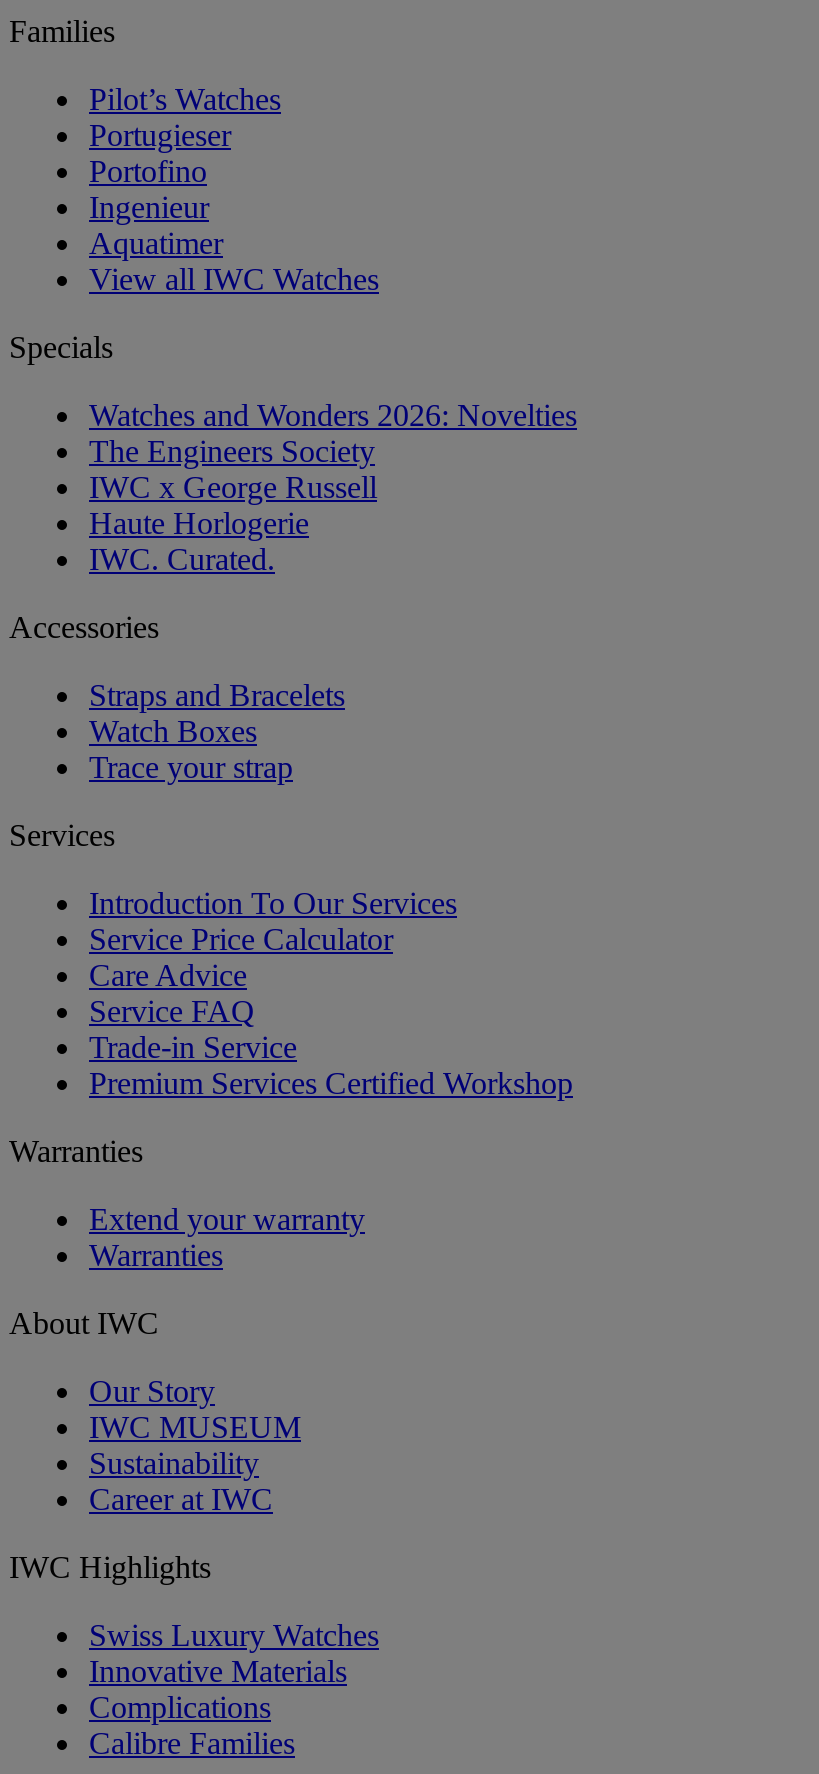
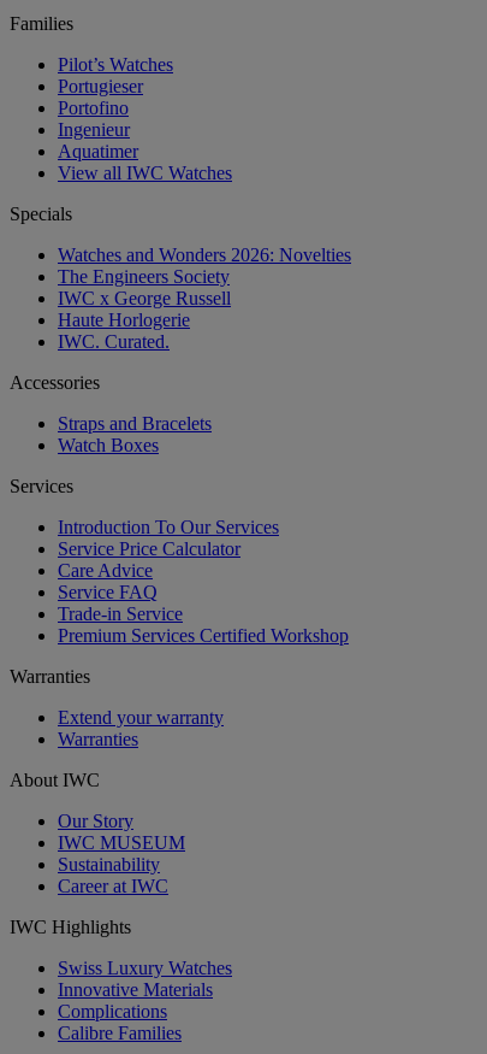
[89,751,293,785] Trace your strap -> none

